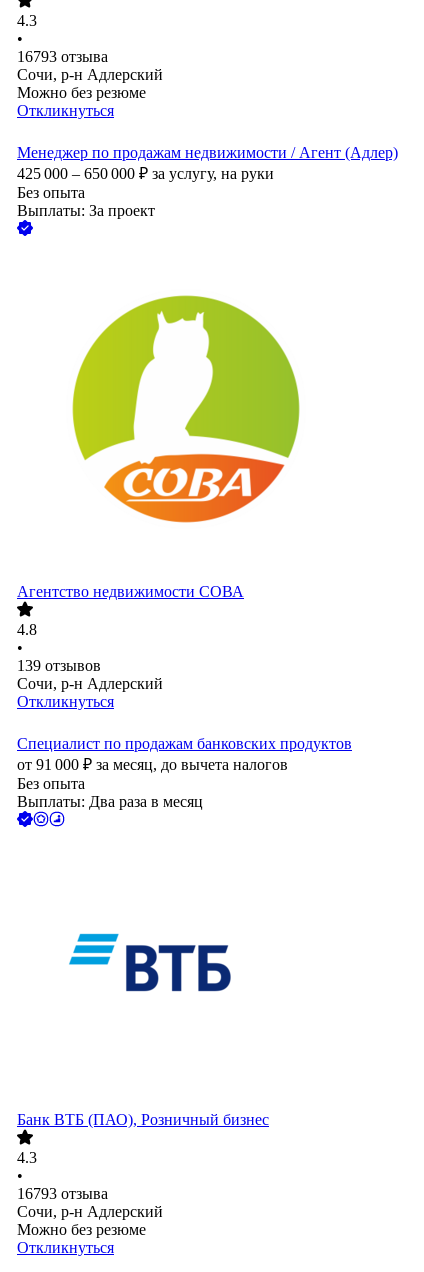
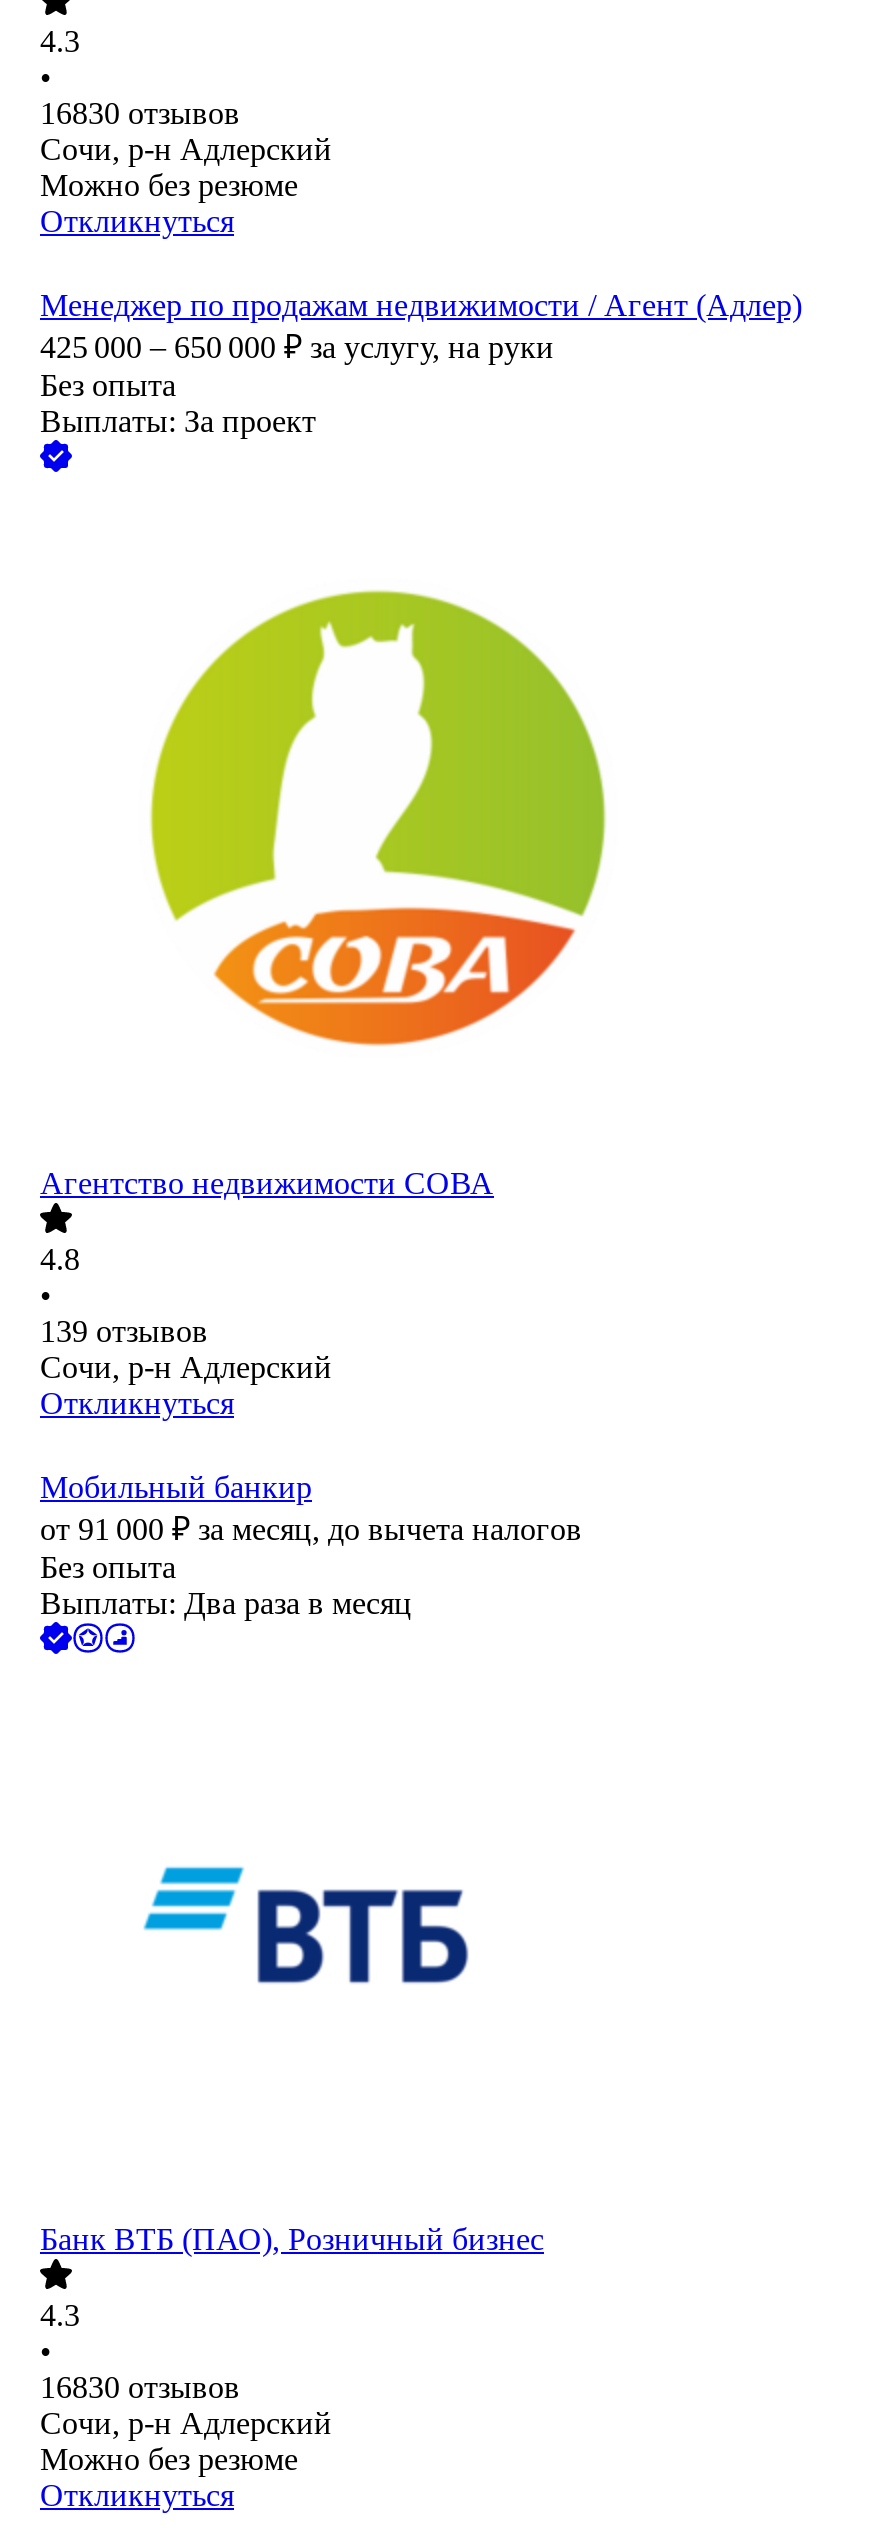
[17,48,108,65] 16793 отзыва -> [40,97,240,131] 16830 отзывов
[17,735,352,752] Специалист по продажам банковских продуктов -> [40,1471,312,1505] Мобильный банкир
[17,1185,108,1202] 16793 отзыва -> [40,2371,240,2405] 16830 отзывов

